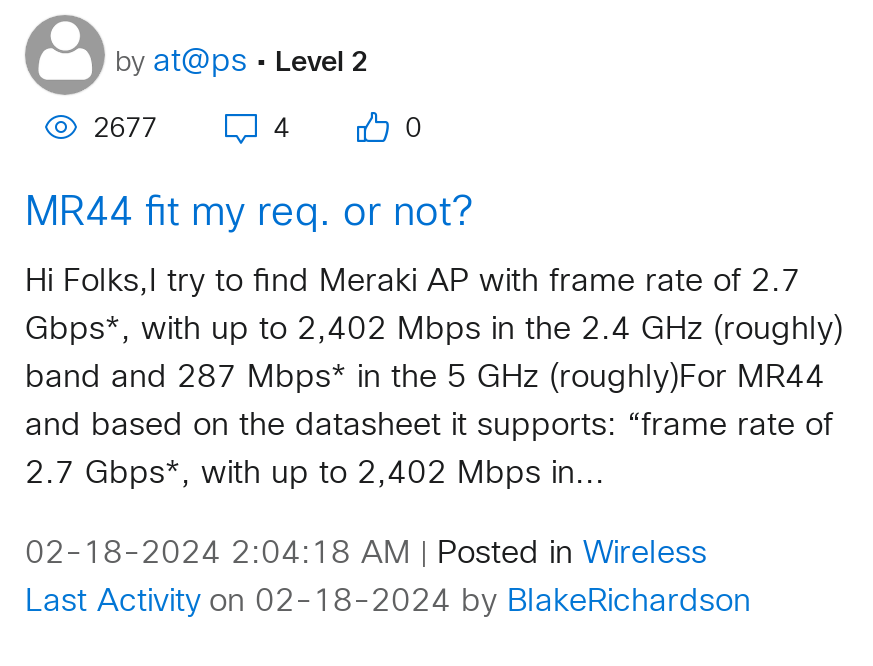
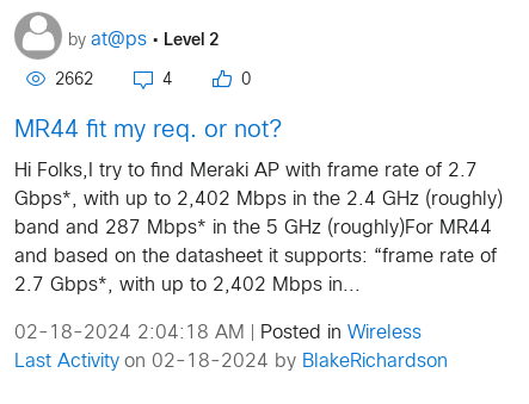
[93,117,157,143] 2677 -> [55,72,93,88] 2662

